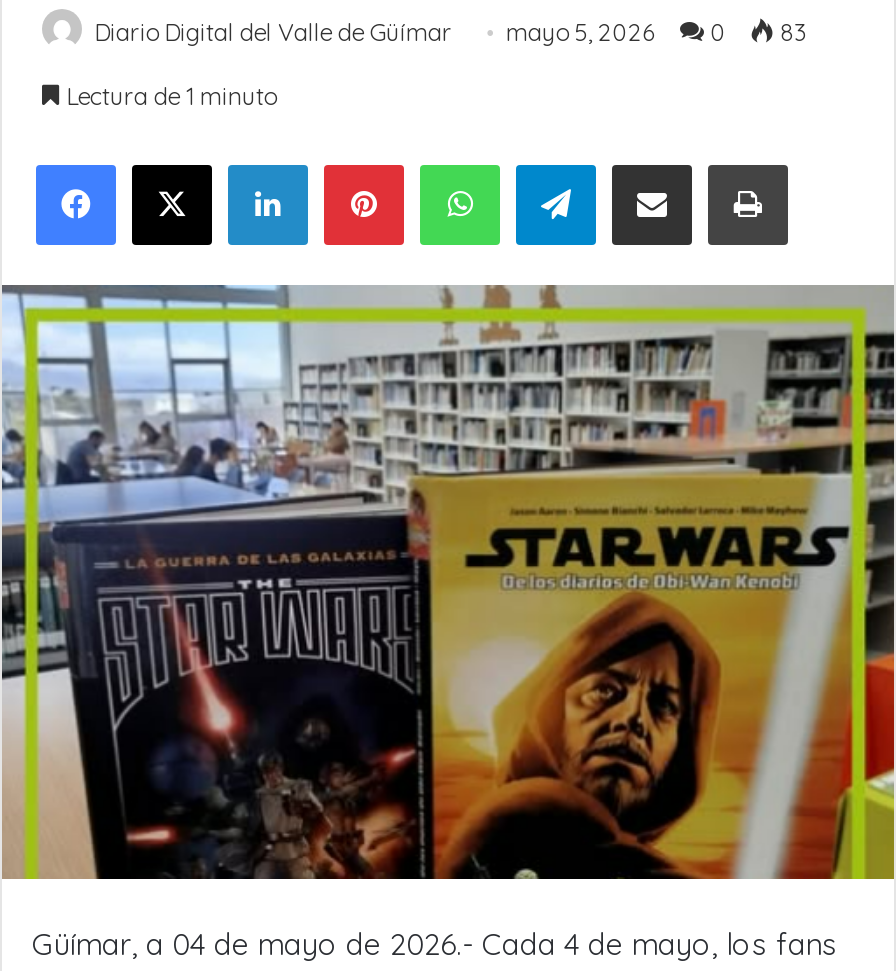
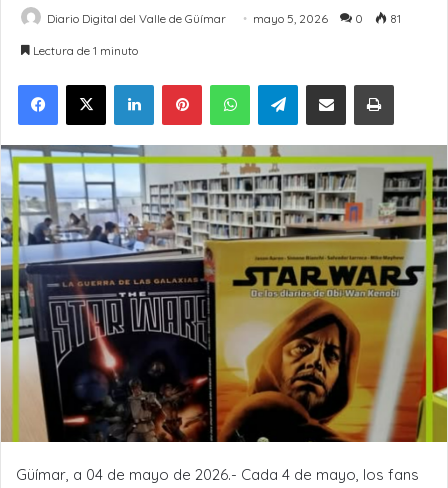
[94,16,808,46] Diario Digital del Valle de Güímar mayo 5, 2026 0 83 -> [47,10,401,25] Diario Digital del Valle de Güímar mayo 5, 2026 0 81

